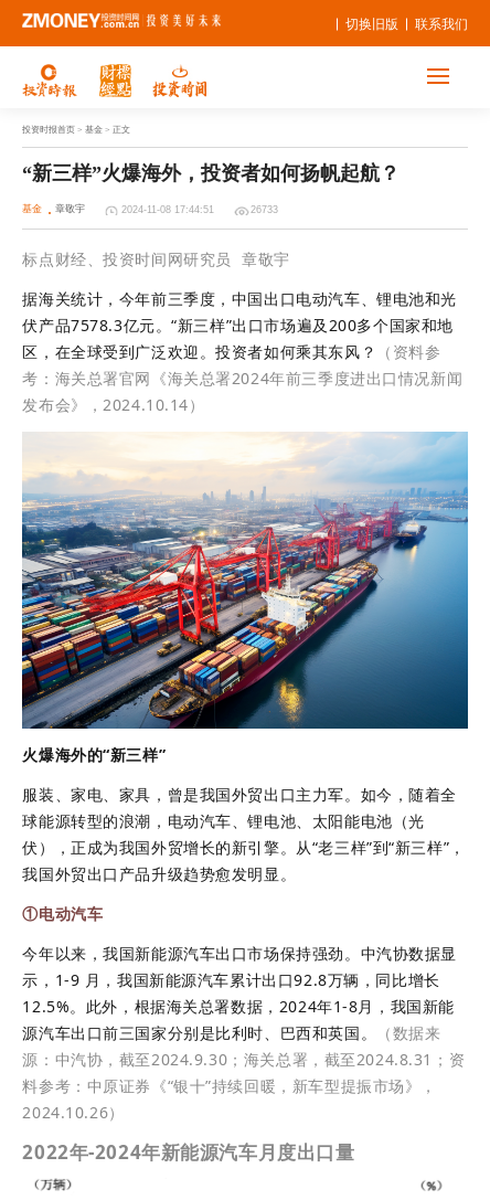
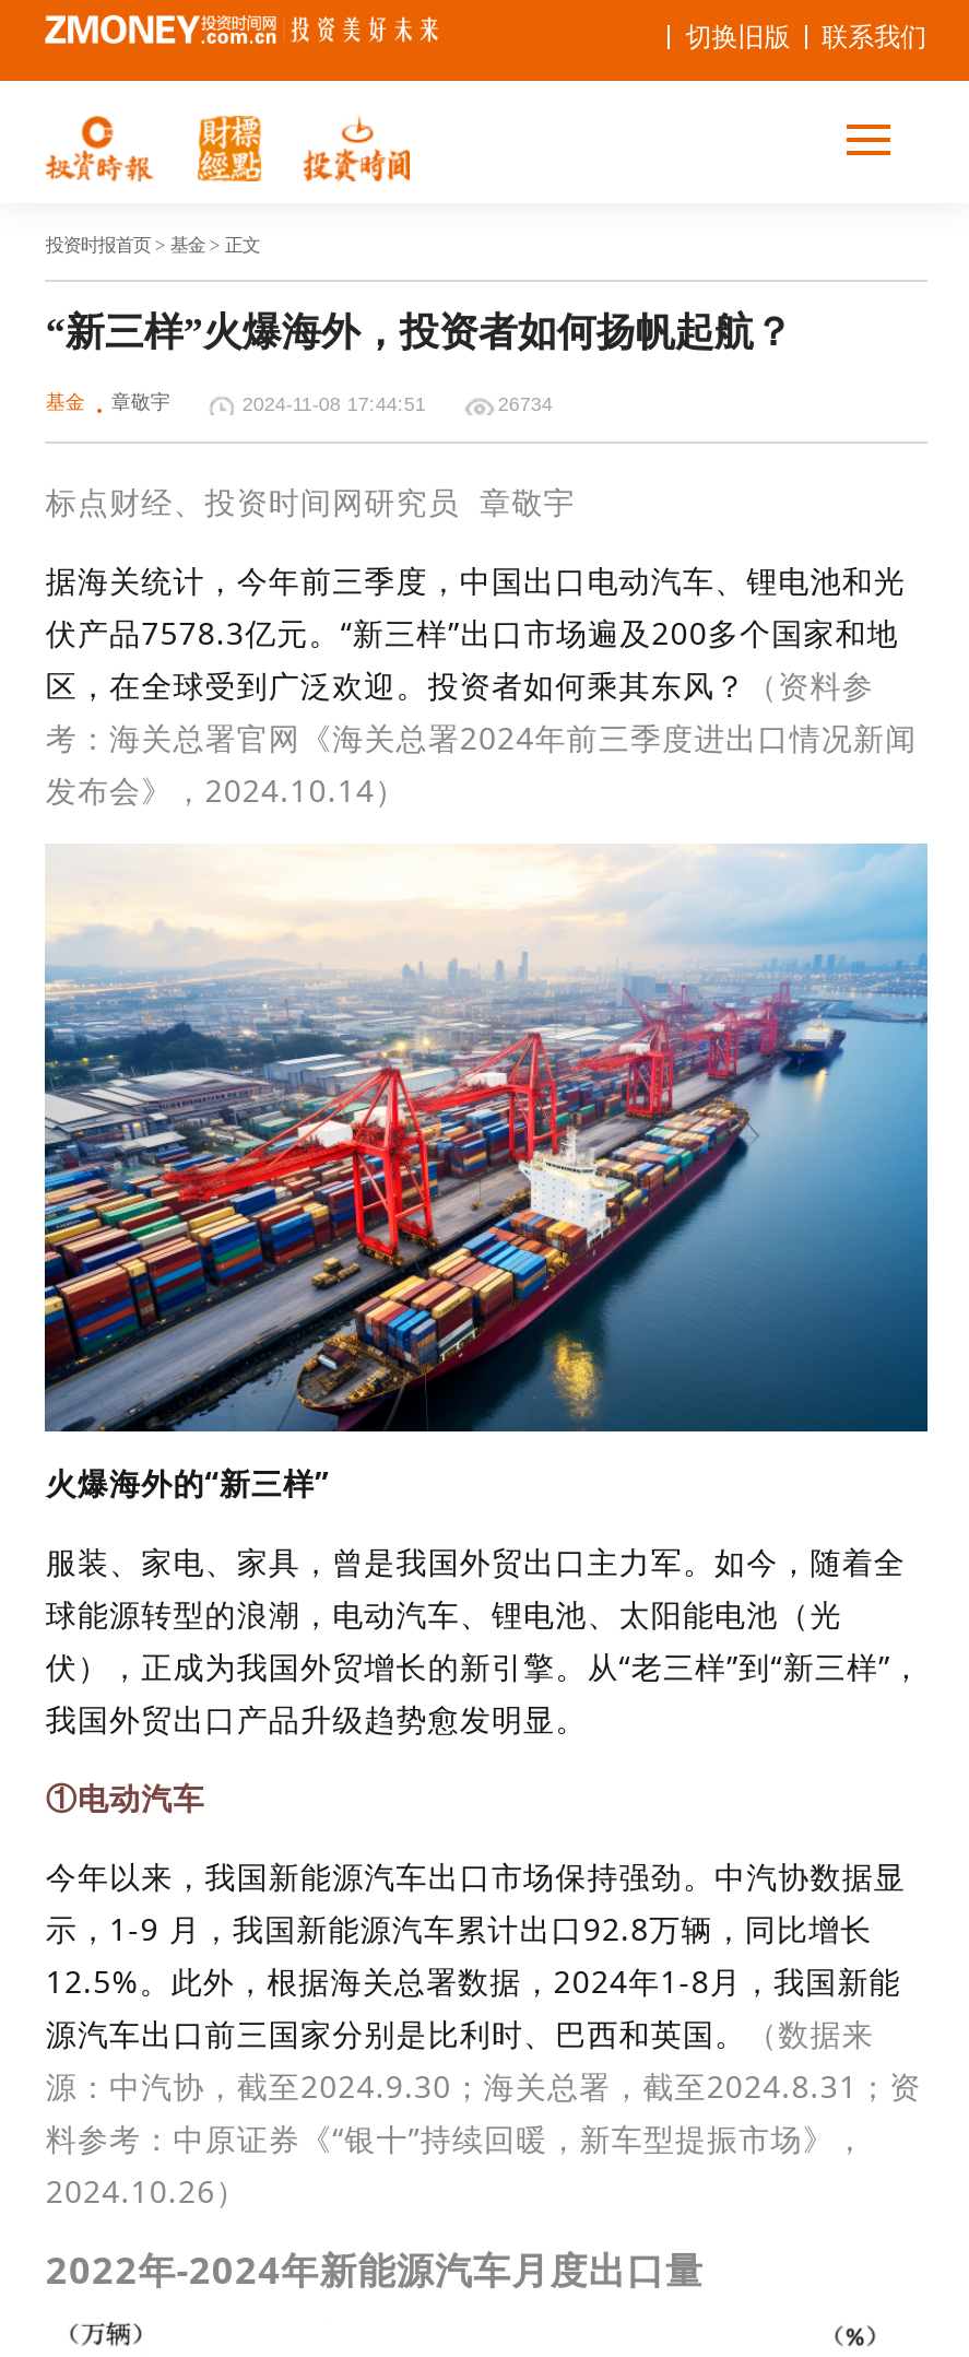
[251,204,279,215] 26733 -> [498,394,553,416] 26734

